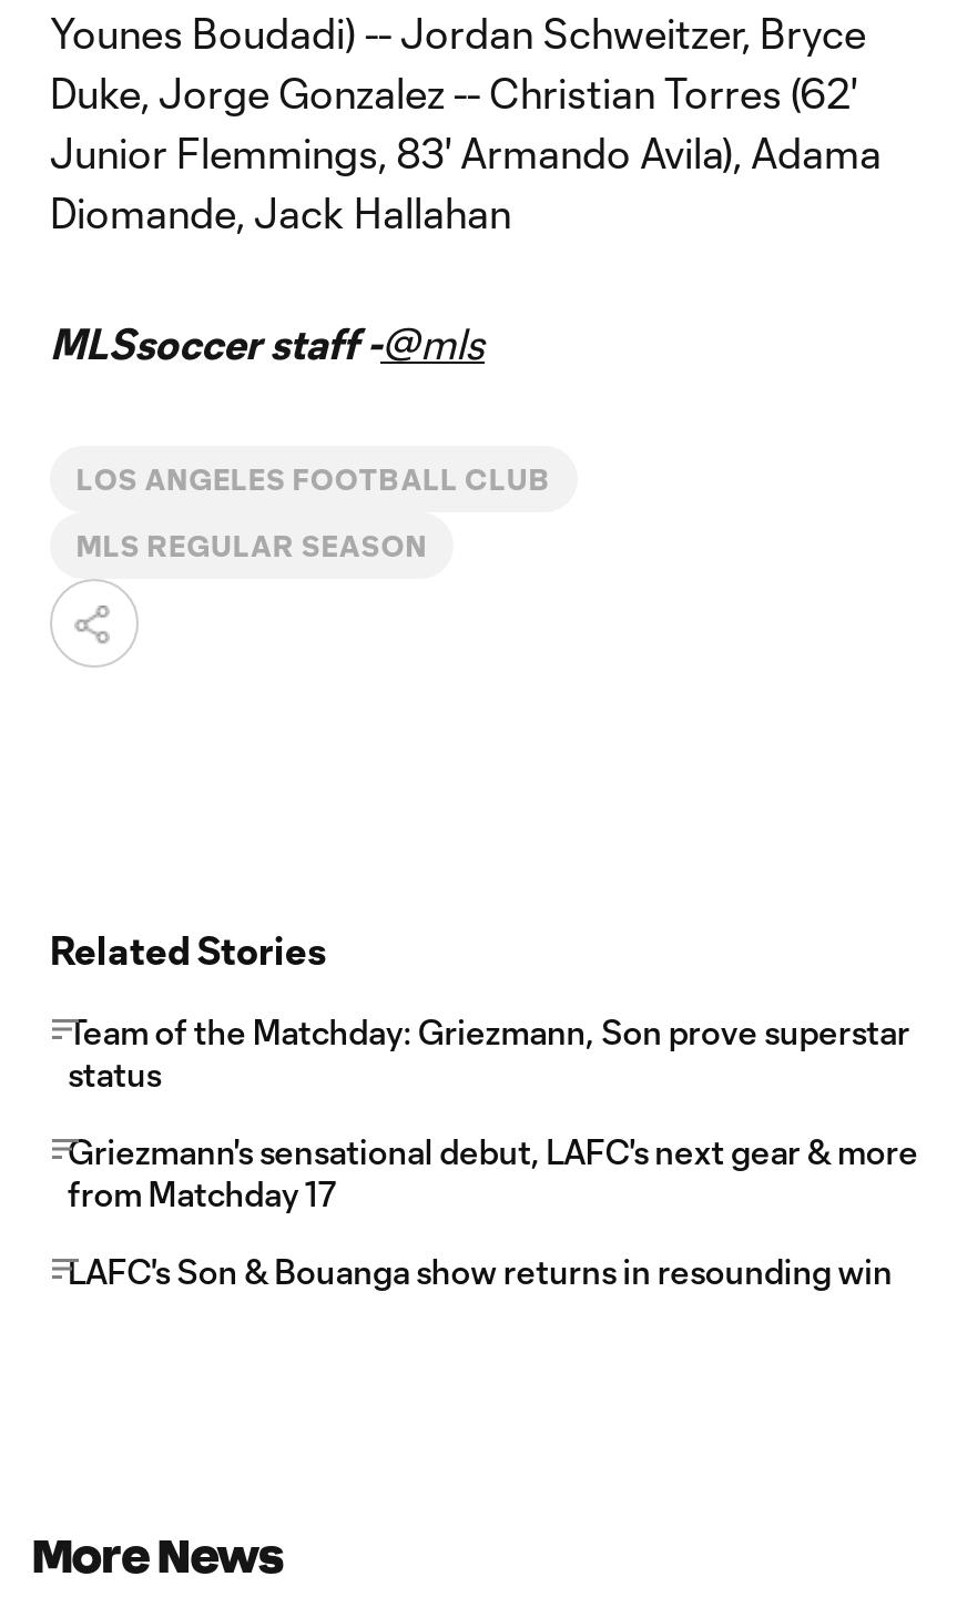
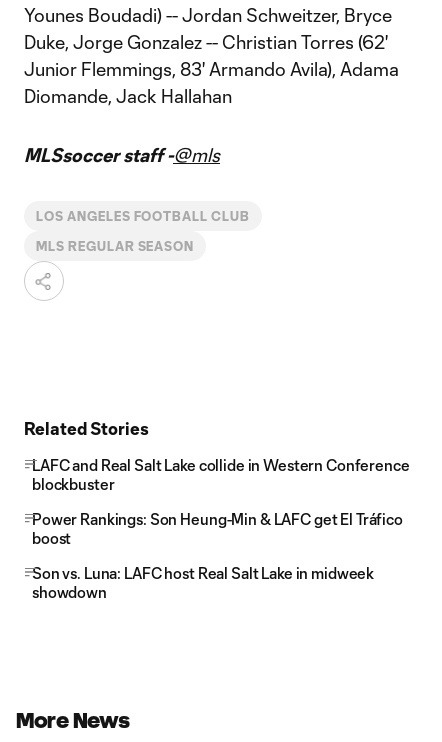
[68,1011,910,1094] Team of the Matchday: Griezmann, Son prove superstar | status -> [32,456,410,493] LAFC and Real Salt Lake collide in Western Conference | blockbuster
[68,1131,918,1213] Griezmann's sensational debut, LAFC's next gear & more | from Matchday 17 -> [32,510,403,547] Power Rankings: Son Heung-Min & LAFC get El Tráfico | boost
[68,1251,892,1291] LAFC's Son & Bouanga show returns in resounding win -> [32,564,374,601] Son vs. Luna: LAFC host Real Salt Lake in midweek | showdown

